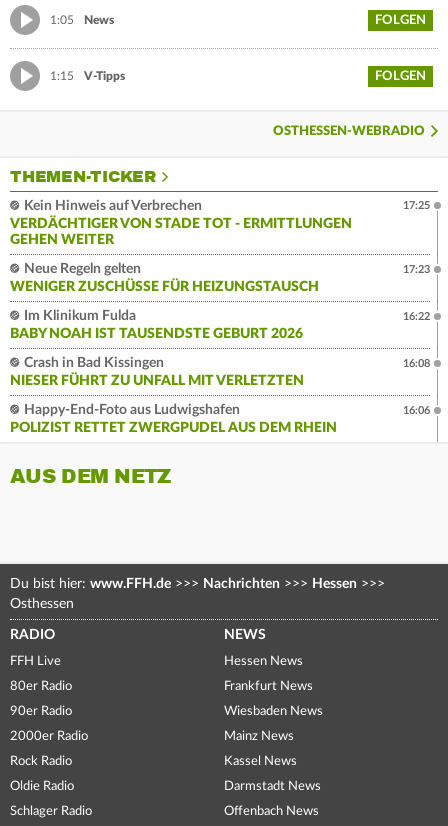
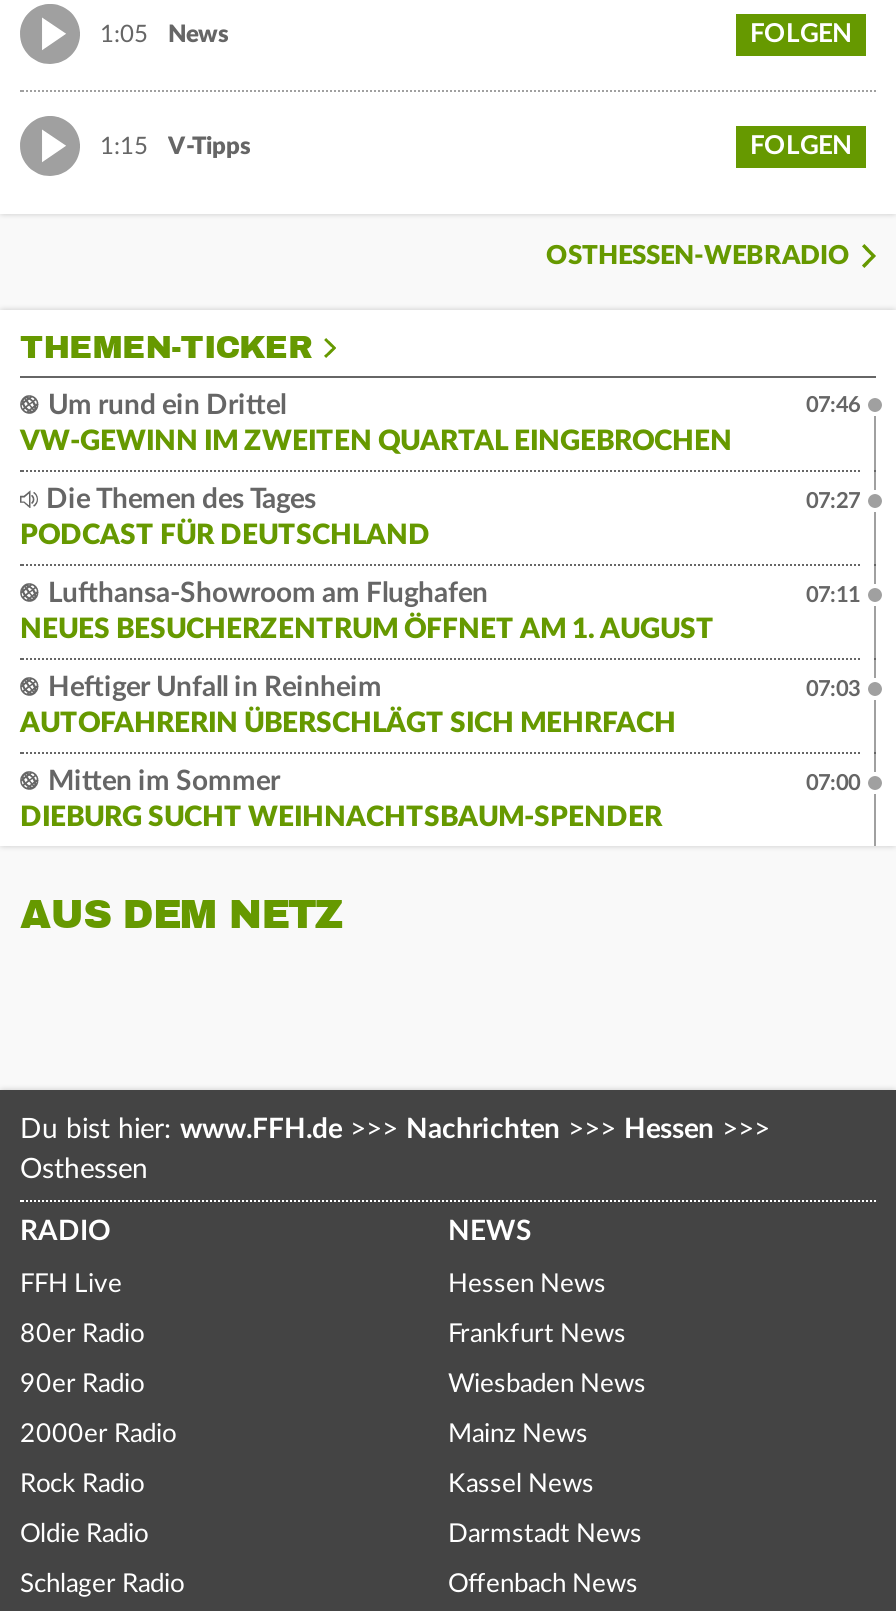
[10,199,352,247] Kein Hinweis auf Verbrechen | VERDÄCHTIGER VON STADE TOT - ERMITTLUNGEN | GEHEN WEITER -> [20,392,732,456] Um rund ein Drittel | VW-GEWINN IM ZWEITEN QUARTAL EINGEBROCHEN
[403,200,430,211] 17:25 -> [806,394,860,416] 07:46
[10,262,319,294] Neue Regeln gelten | WENIGER ZUSCHÜSSE FÜR HEIZUNGSTAUSCH -> [20,486,430,550] Die Themen des Tages | PODCAST FÜR DEUTSCHLAND
[403,264,430,275] 17:23 -> [806,490,860,512] 07:27
[10,309,303,341] Im Klinikum Fulda | BABY NOAH IST TAUSENDSTE GEBURT 2026 -> [20,580,714,644] Lufthansa-Showroom am Flughafen | NEUES BESUCHERZENTRUM ÖFFNET AM 1. AUGUST
[403,311,430,322] 16:22 -> [806,584,860,606] 07:11
[10,356,304,388] Crash in Bad Kissingen | NIESER FÜHRT ZU UNFALL MIT VERLETZTEN -> [20,674,676,738] Heftiger Unfall in Reinheim | AUTOFAHRERIN ÜBERSCHLÄGT SICH MEHRFACH
[403,358,430,369] 16:08 -> [806,678,860,700] 07:03
[10,403,337,435] Happy-End-Foto aus Ludwigshafen | POLIZIST RETTET ZWERGPUDEL AUS DEM RHEIN -> [20,768,662,832] Mitten im Sommer | DIEBURG SUCHT WEIHNACHTSBAUM-SPENDER
[403,405,430,416] 16:06 -> [806,772,860,794] 07:00

